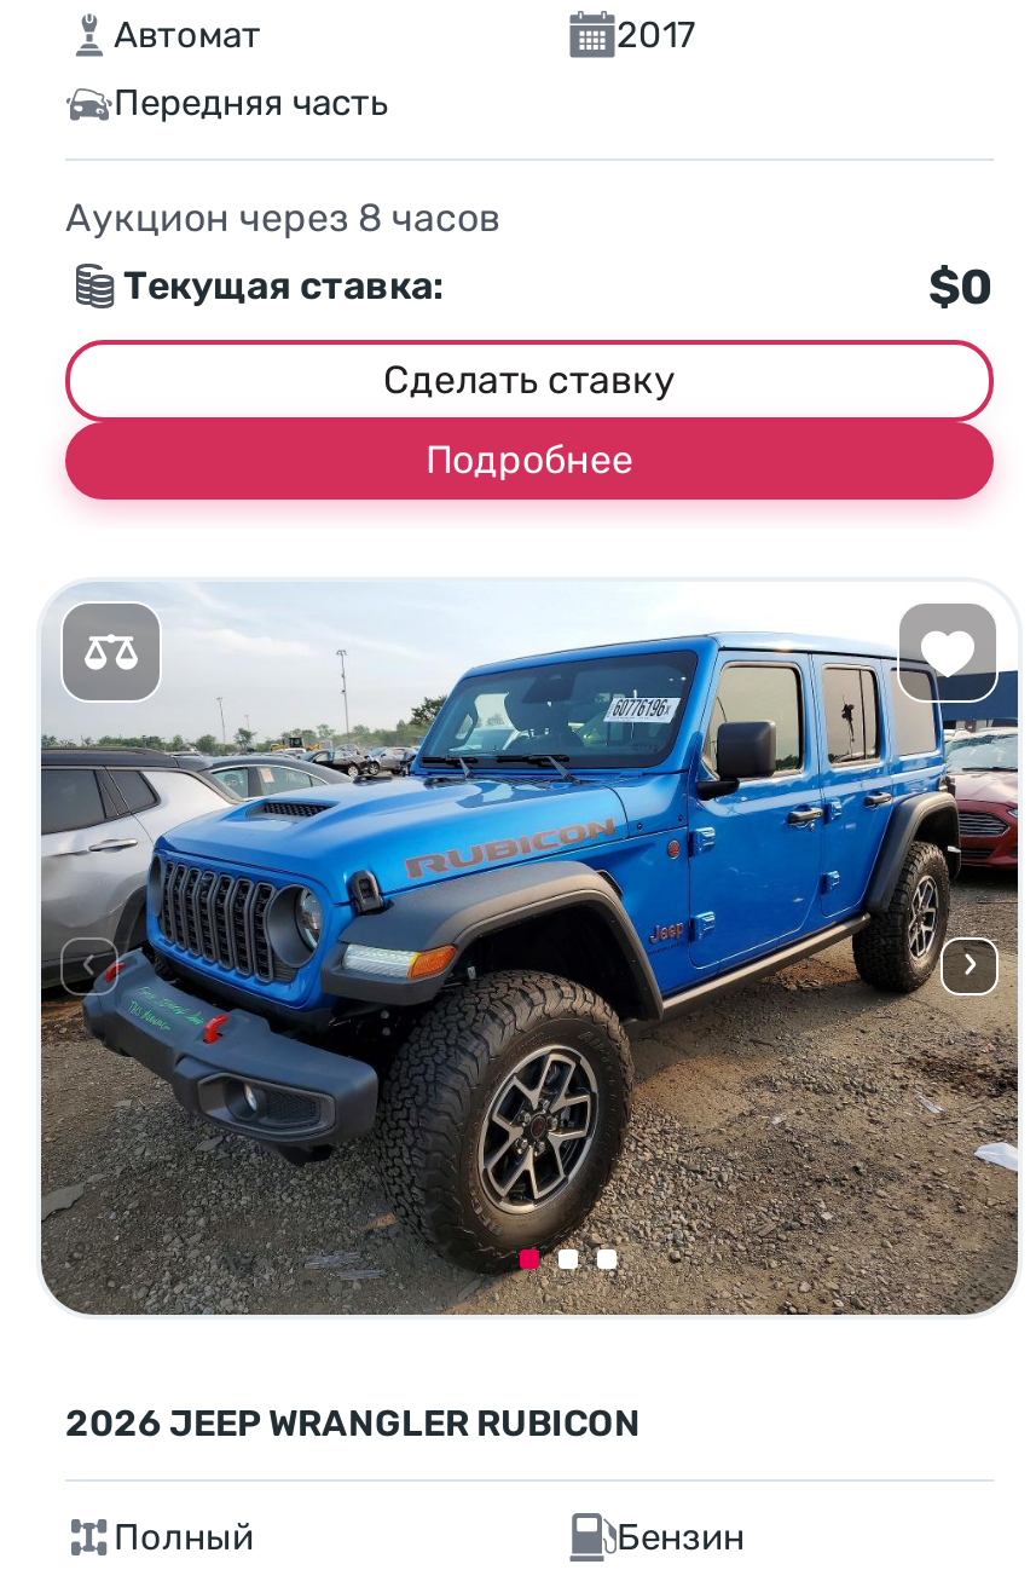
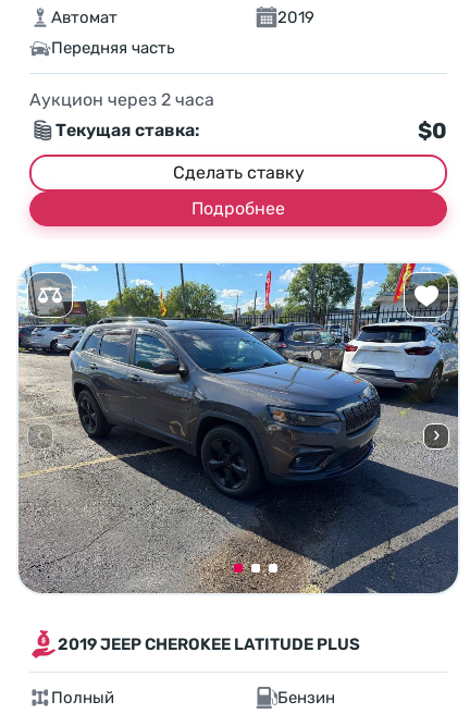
[617,13,696,57] 2017 -> [277,8,314,27] 2019
[65,195,500,241] Аукцион через 8 часов -> [29,89,214,110] Аукцион через 2 часа
[39,582,1018,1445] [image] | 2026 JEEP WRANGLER RUBICON -> [18,262,459,654] [image] | 2019 JEEP CHEROKEE LATITUDE PLUS

